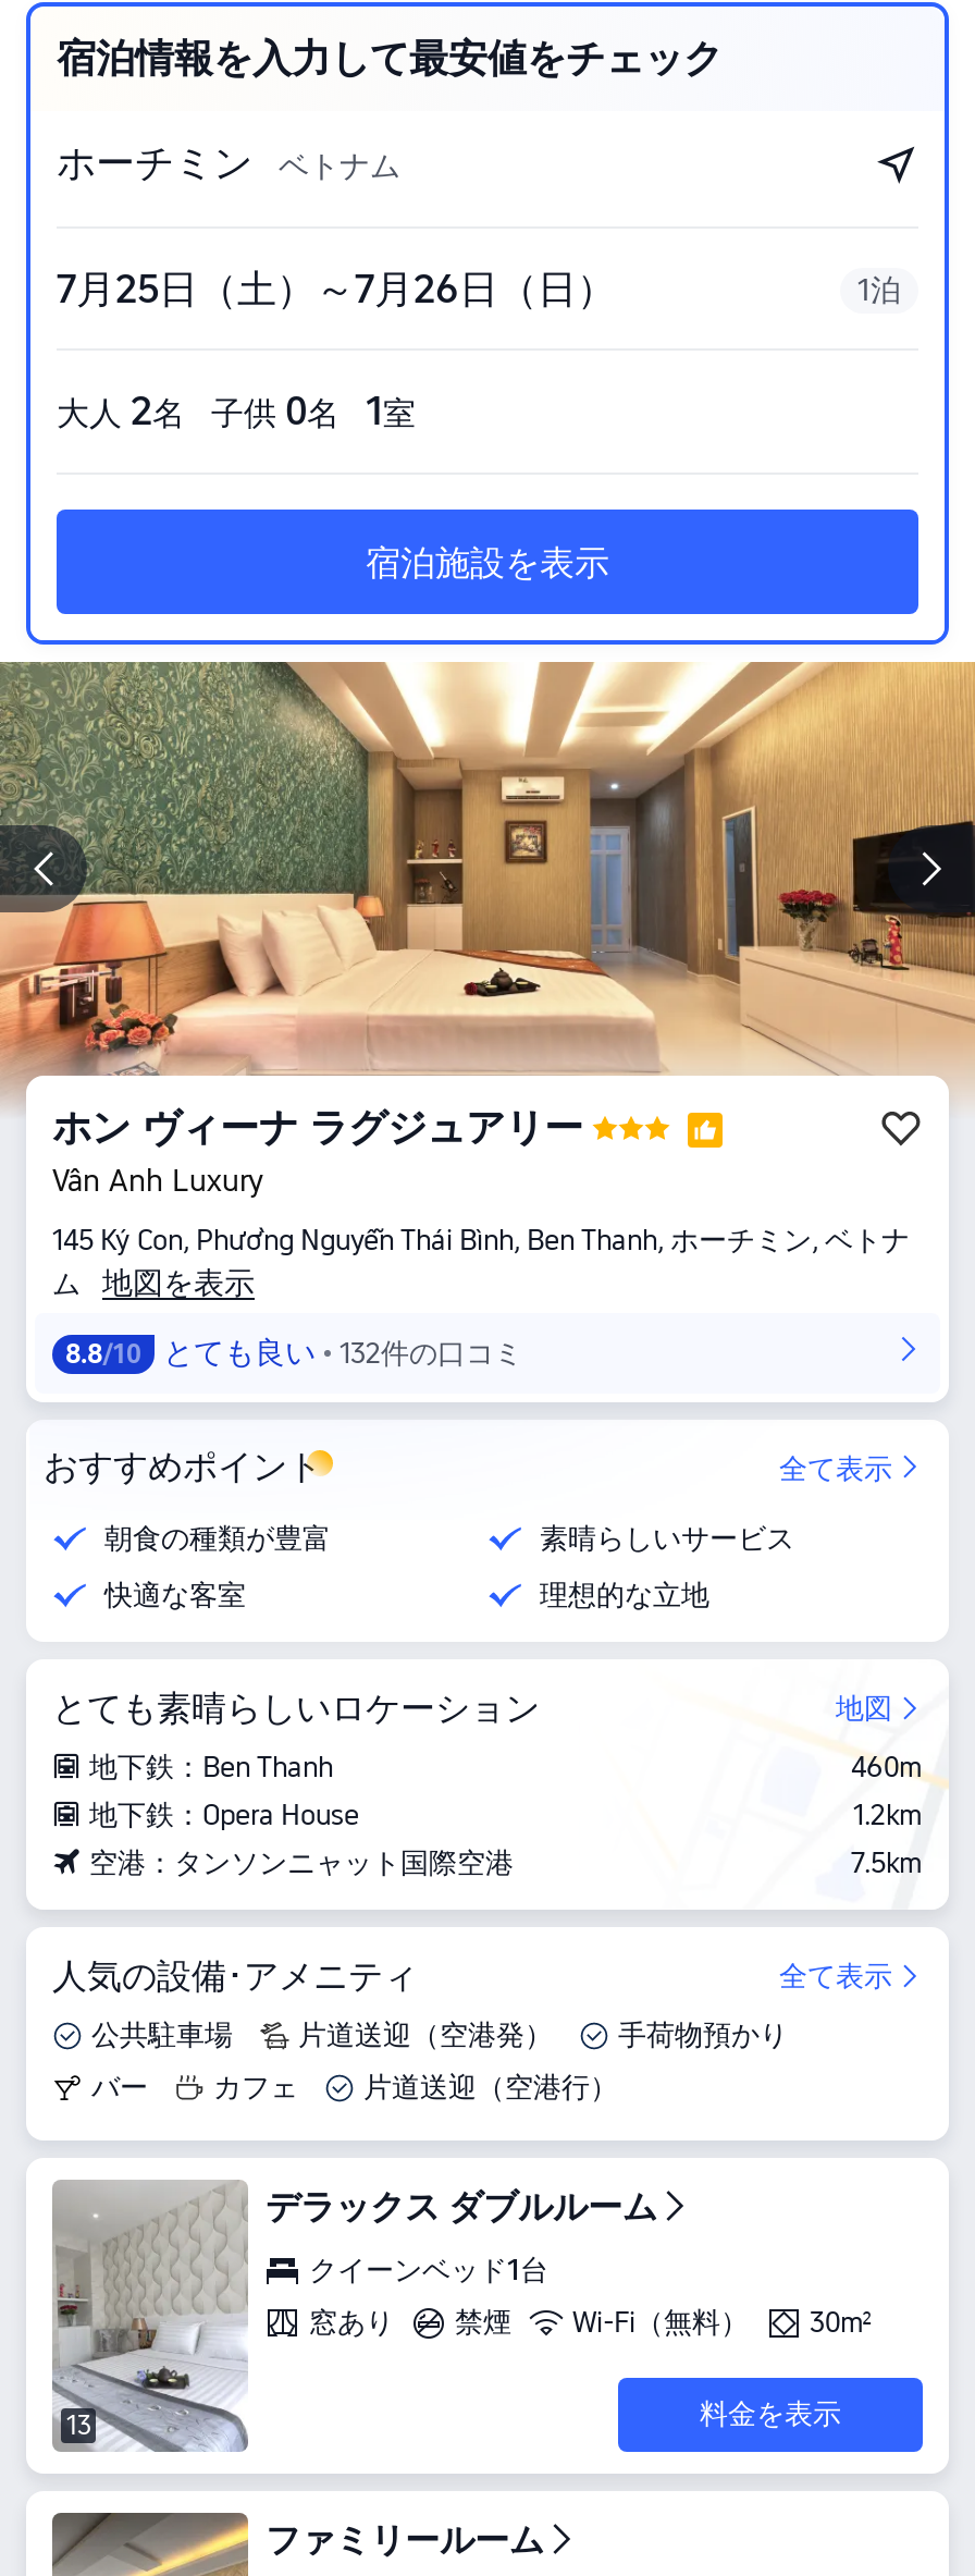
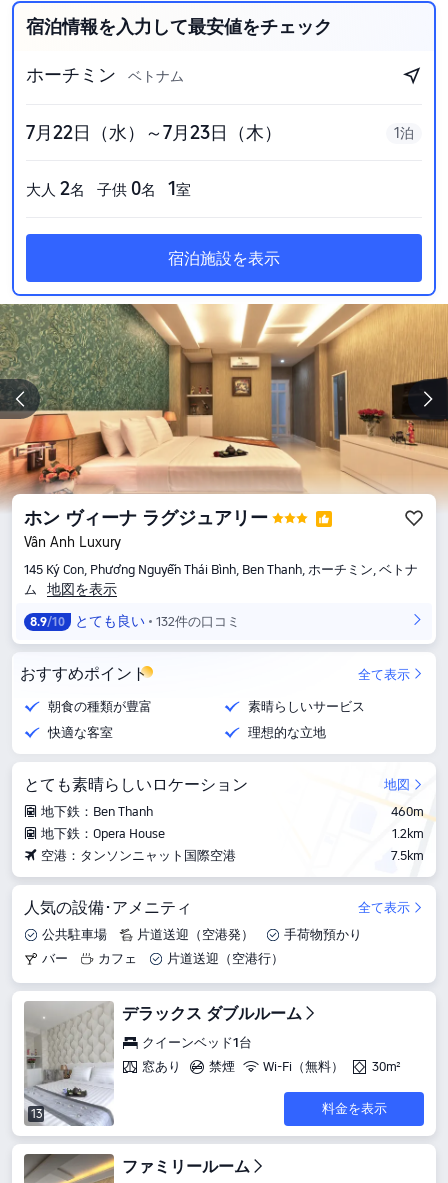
[57,266,616,311] 7月25日（土）～7月26日（日） -> [26,122,282,143] 7月22日（水）～7月23日（木）
[65,1335,522,1370] 8.8/10 とても良い 132件の口コミ -> [30,613,240,629] 8.9/10 とても良い 132件の口コミ

